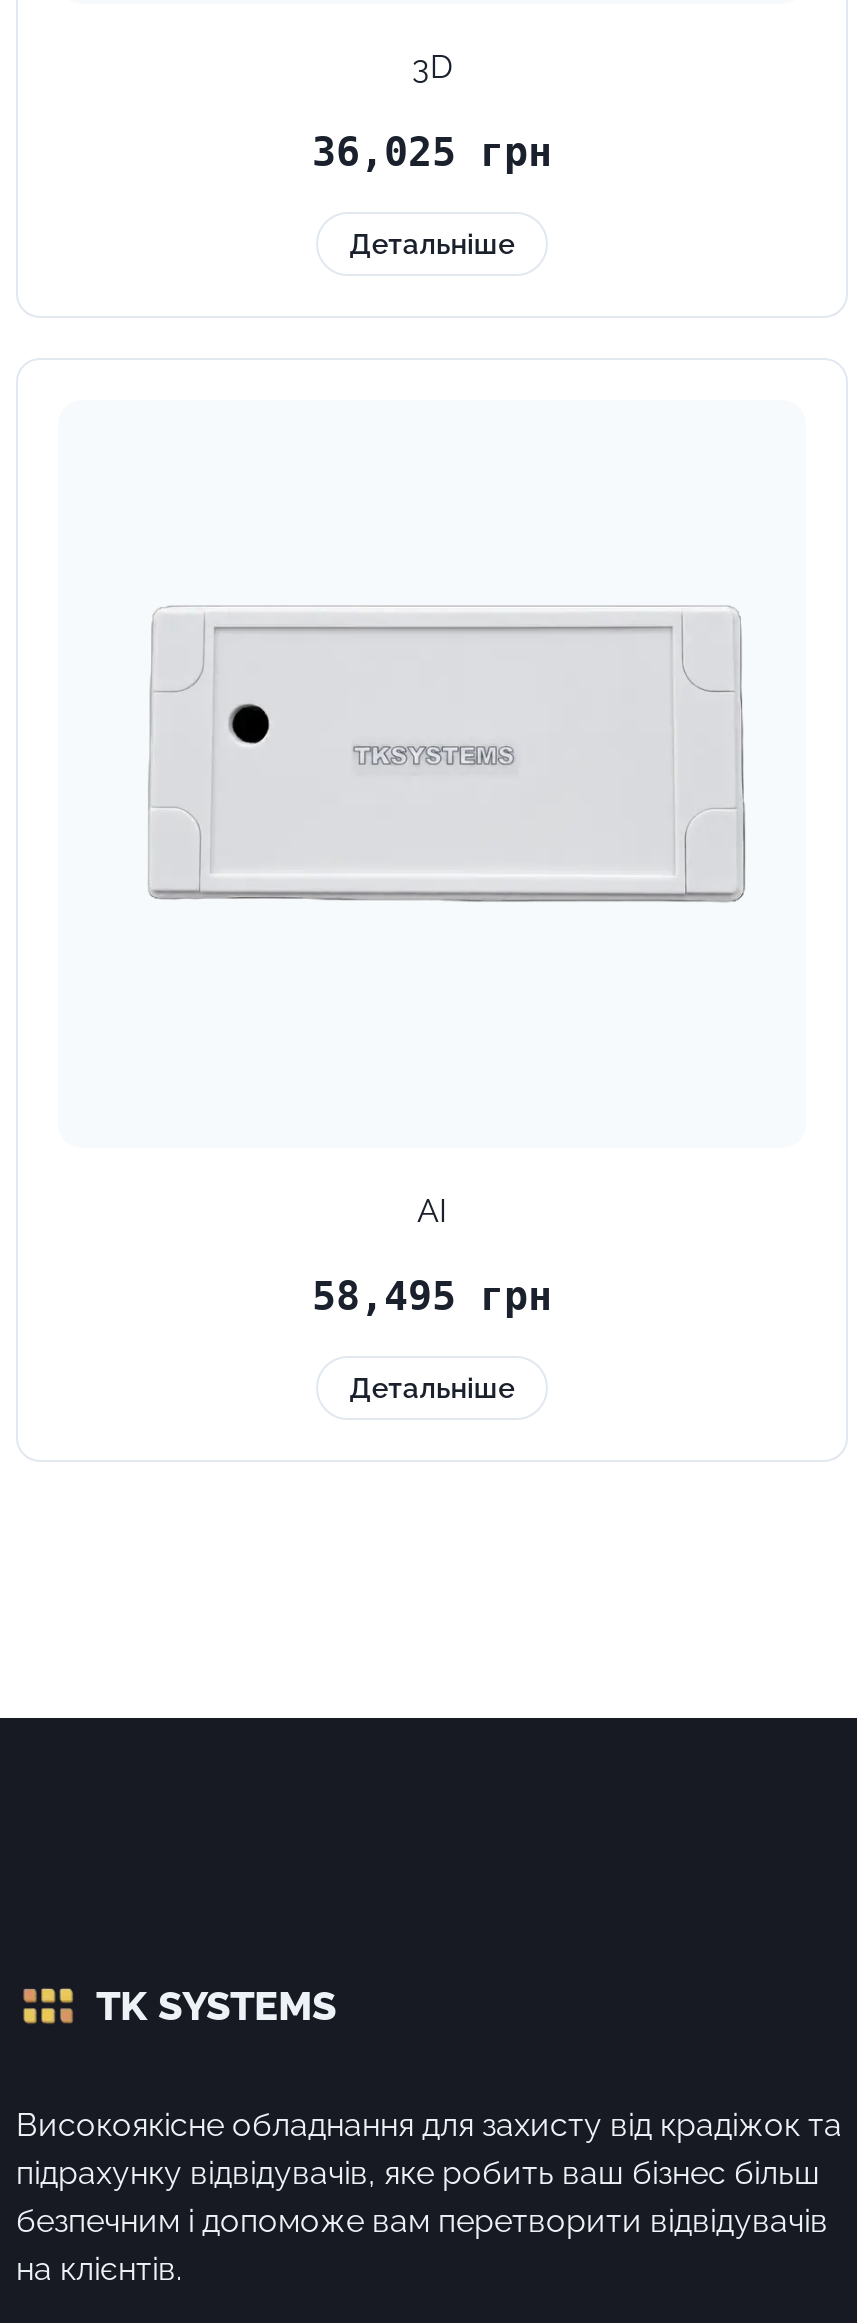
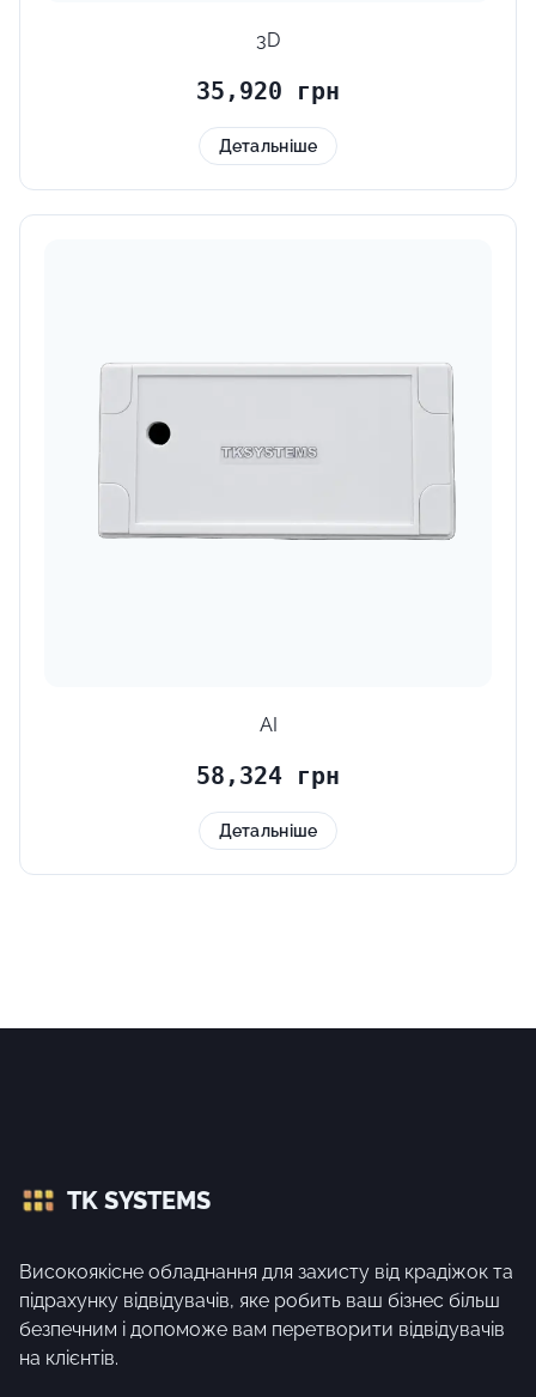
[312,129,552,177] 36,025 грн -> [196,77,340,106] 35,920 грн
[312,1273,552,1321] 58,495 грн -> [196,762,340,790] 58,324 грн

